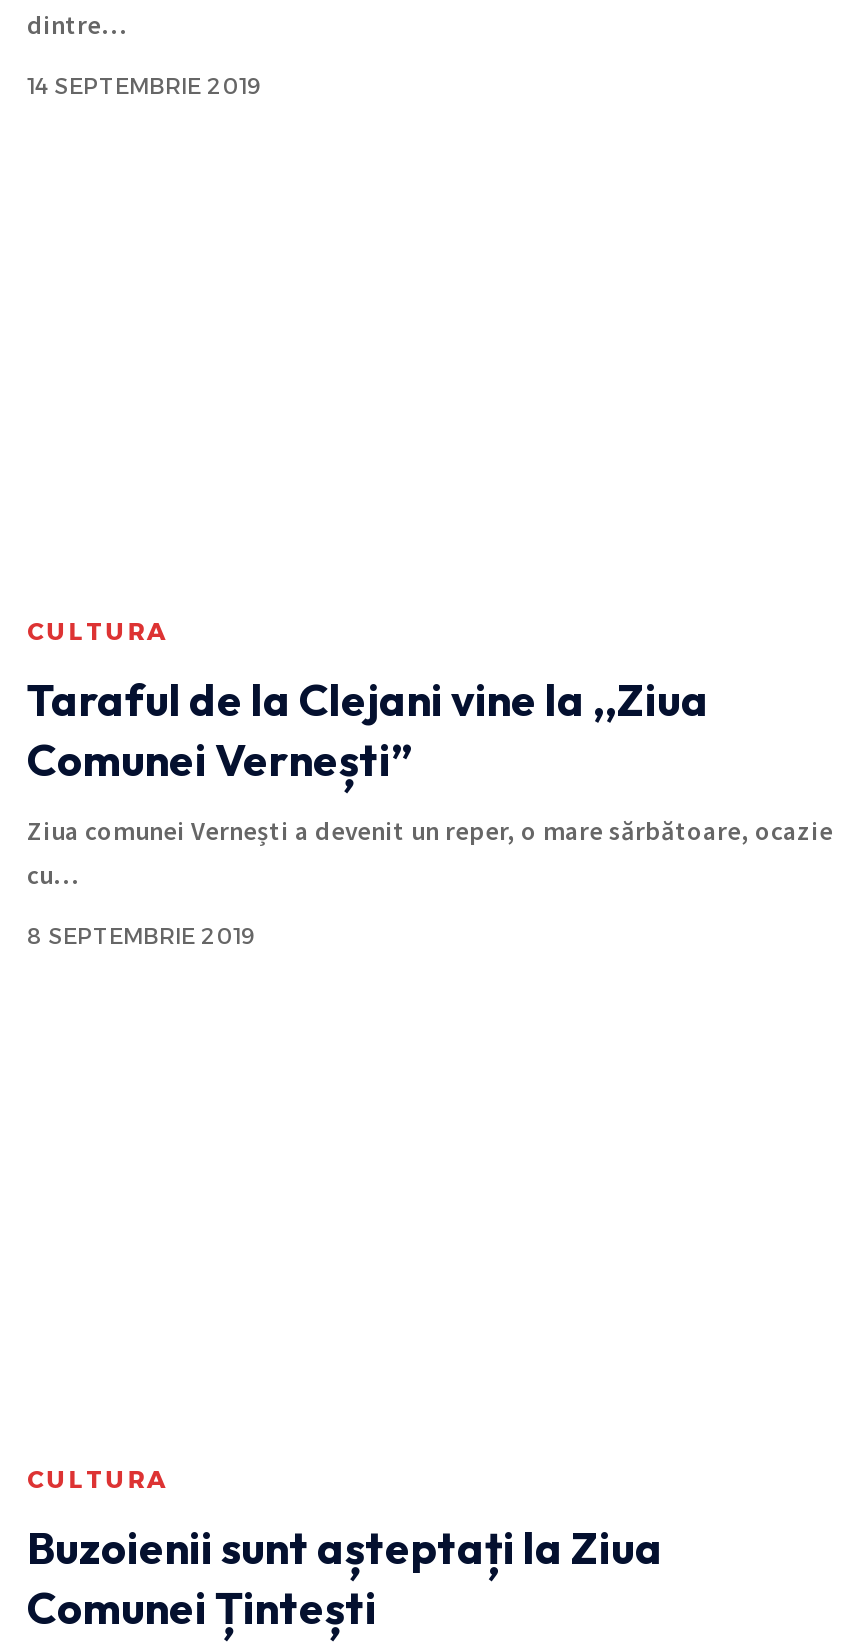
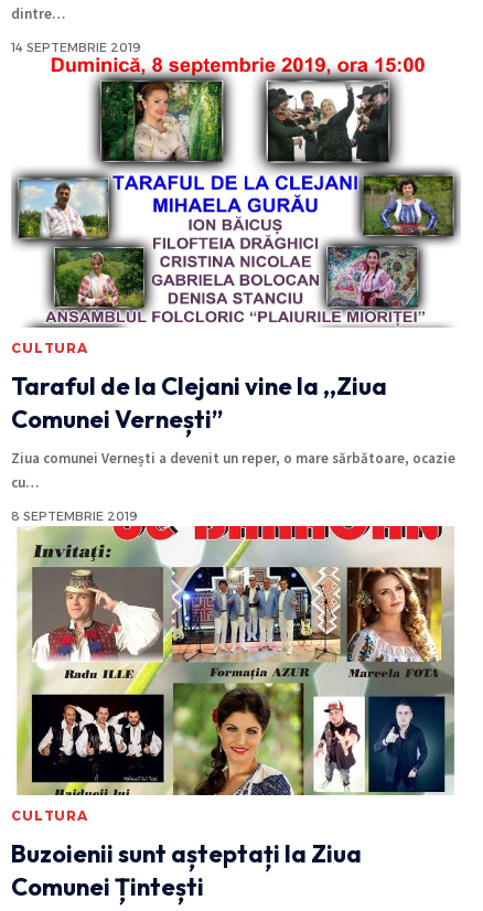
none -> [11,56,461,329] [image]
none -> [15,525,455,796] [image]

